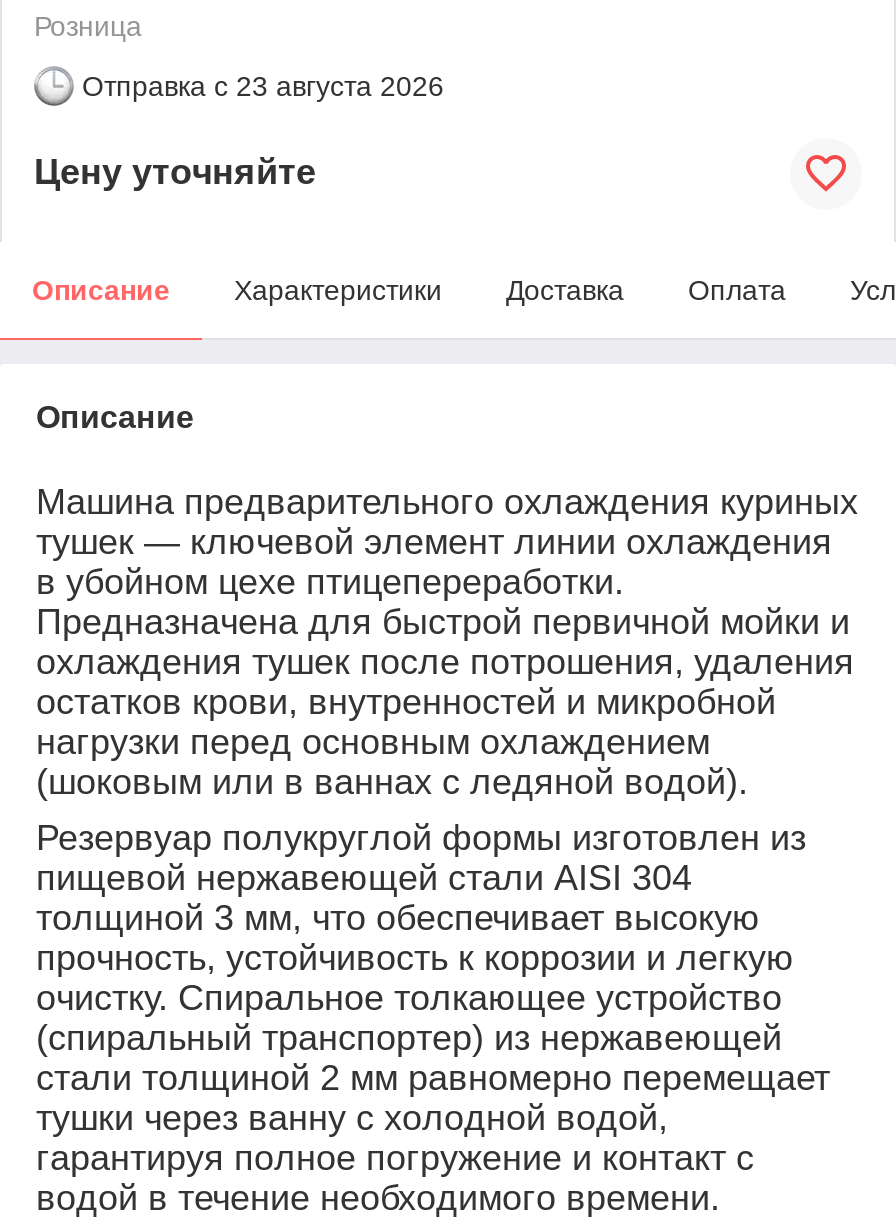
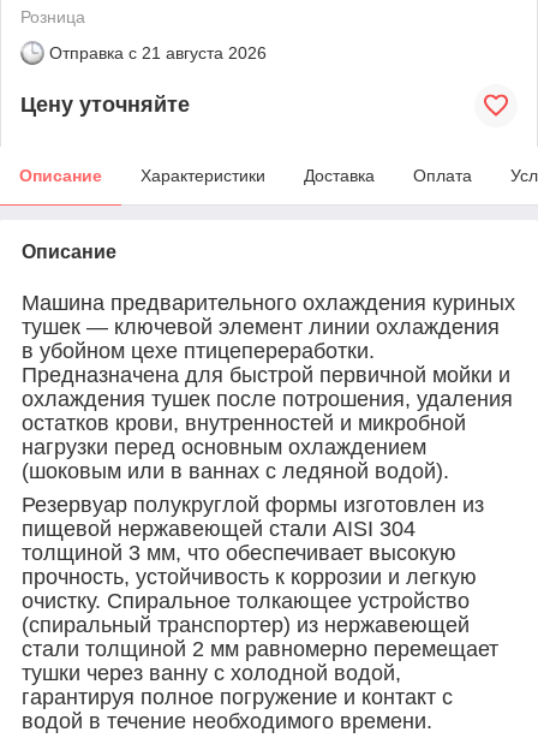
[82,70,444,102] Отправка с 23 августа 2026 -> [49,43,267,62] Отправка с 21 августа 2026

